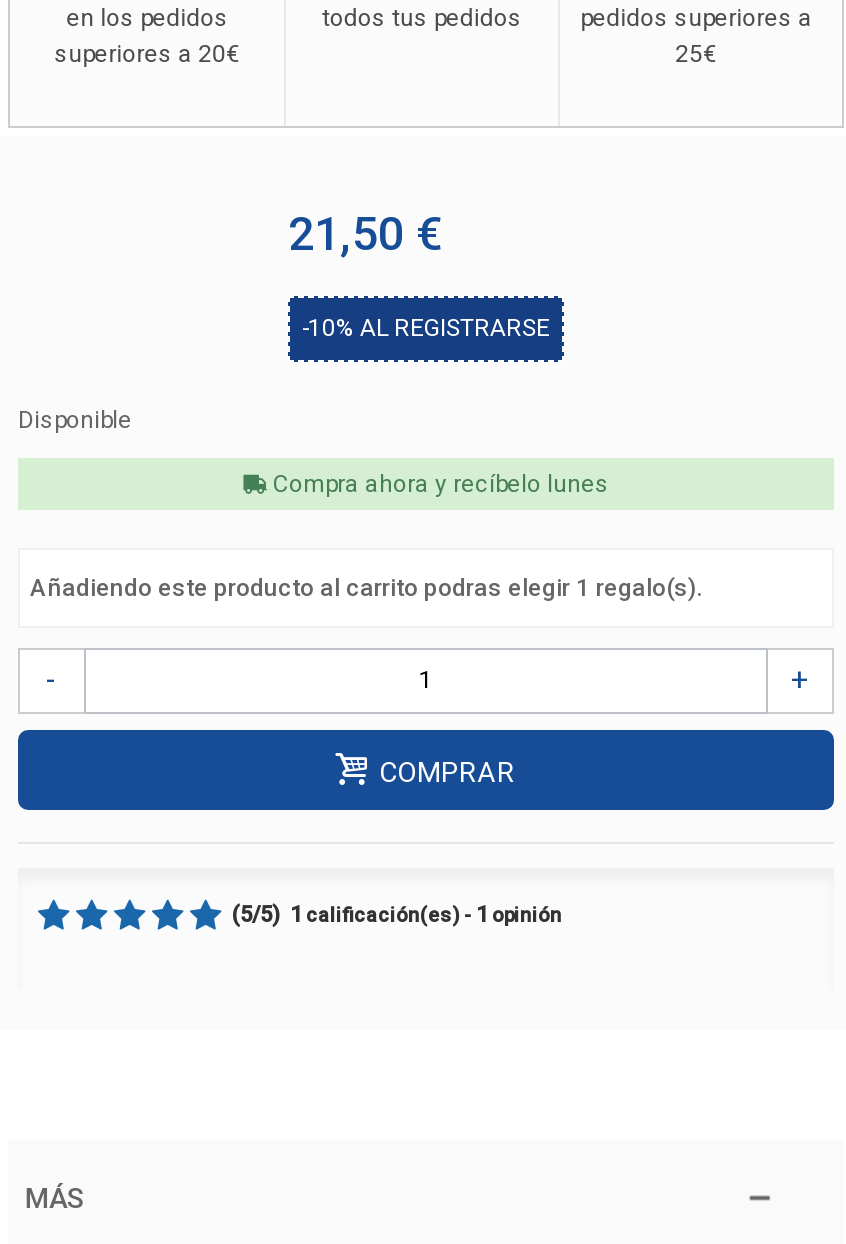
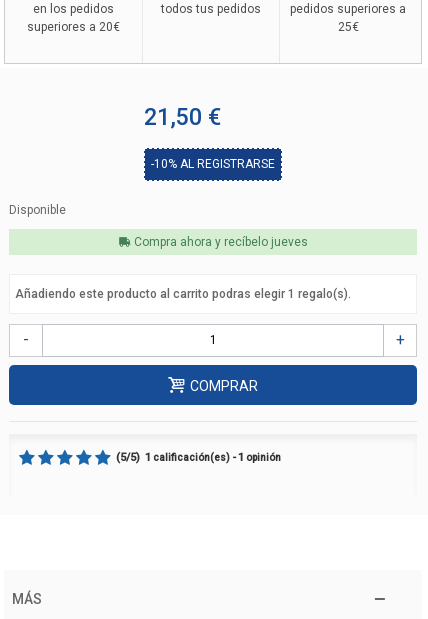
[267,470,609,498] Compra ahora y recíbelo lunes -> [130,235,307,249] Compra ahora y recíbelo jueves

